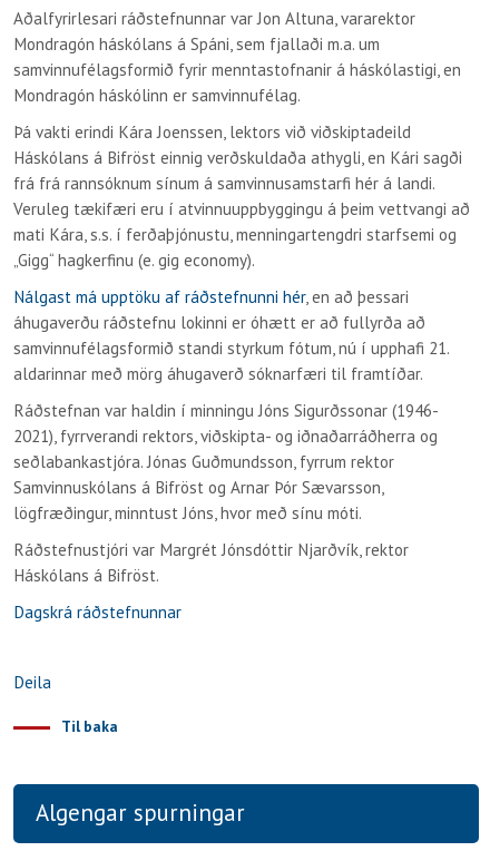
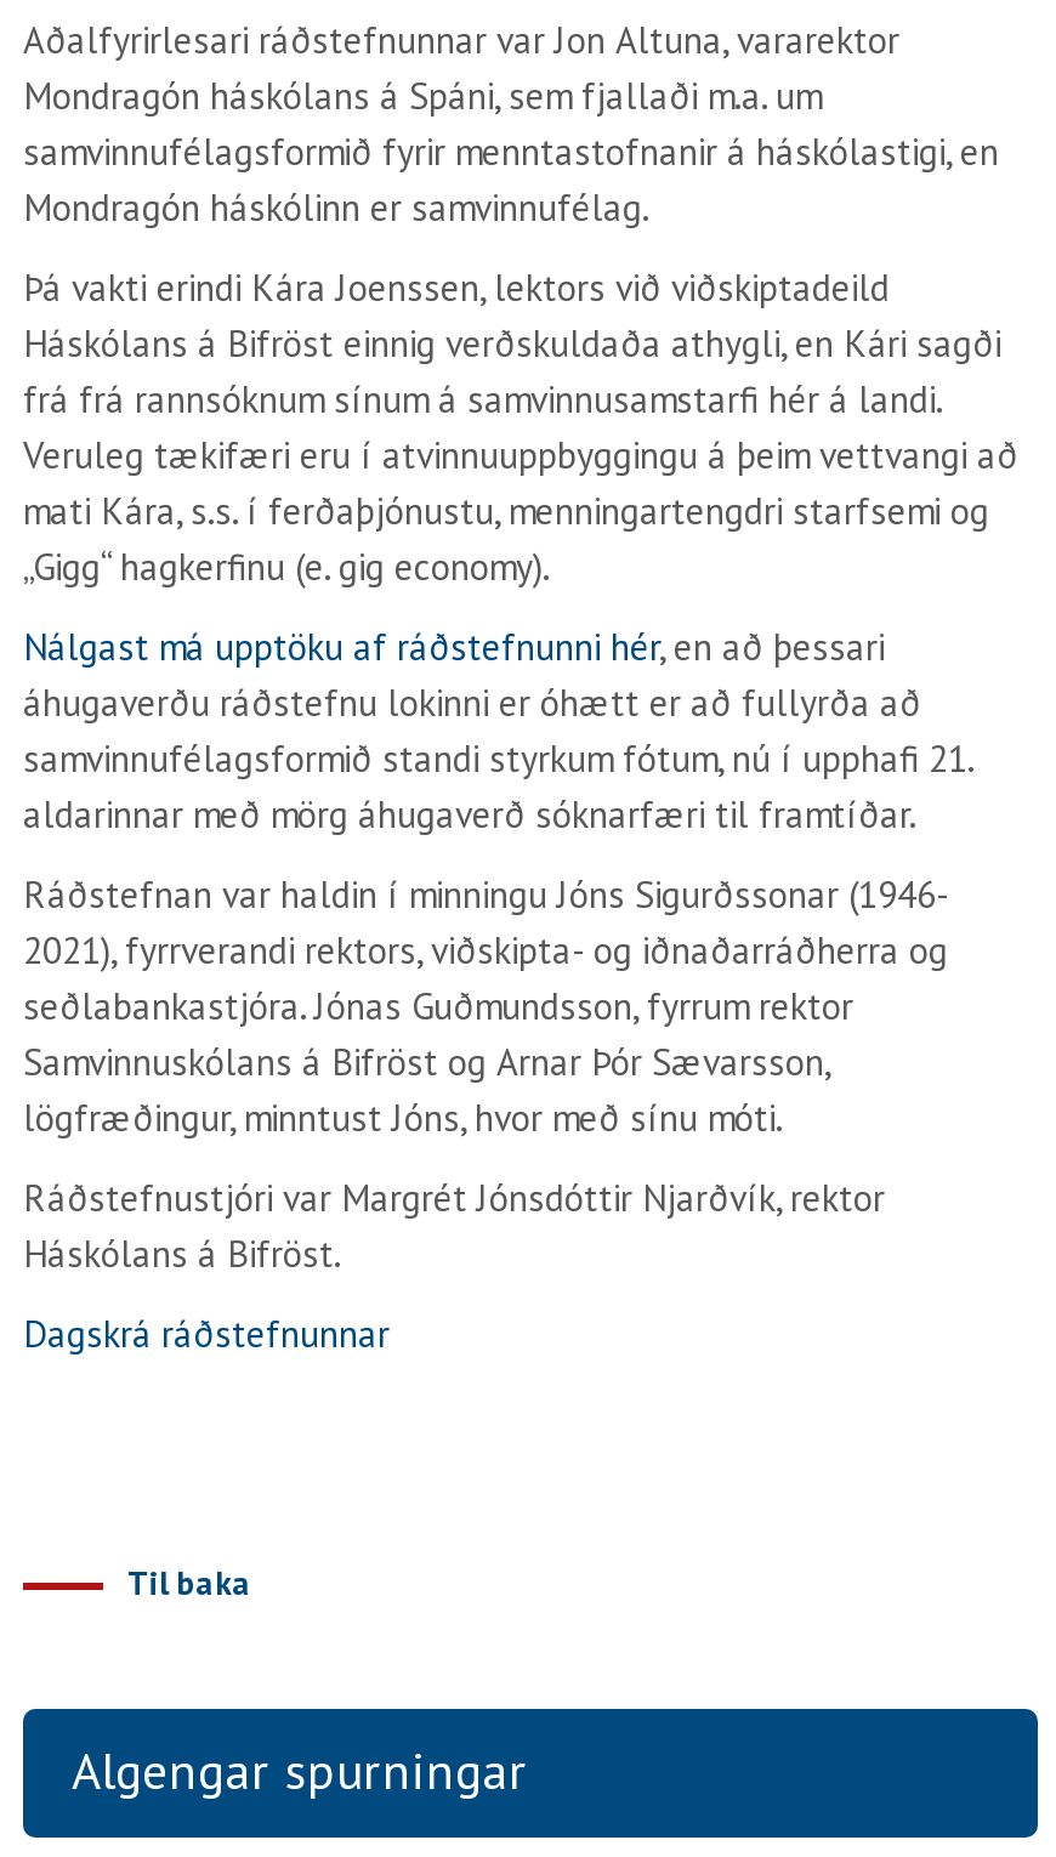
[13,672,51,693] Deila -> none

